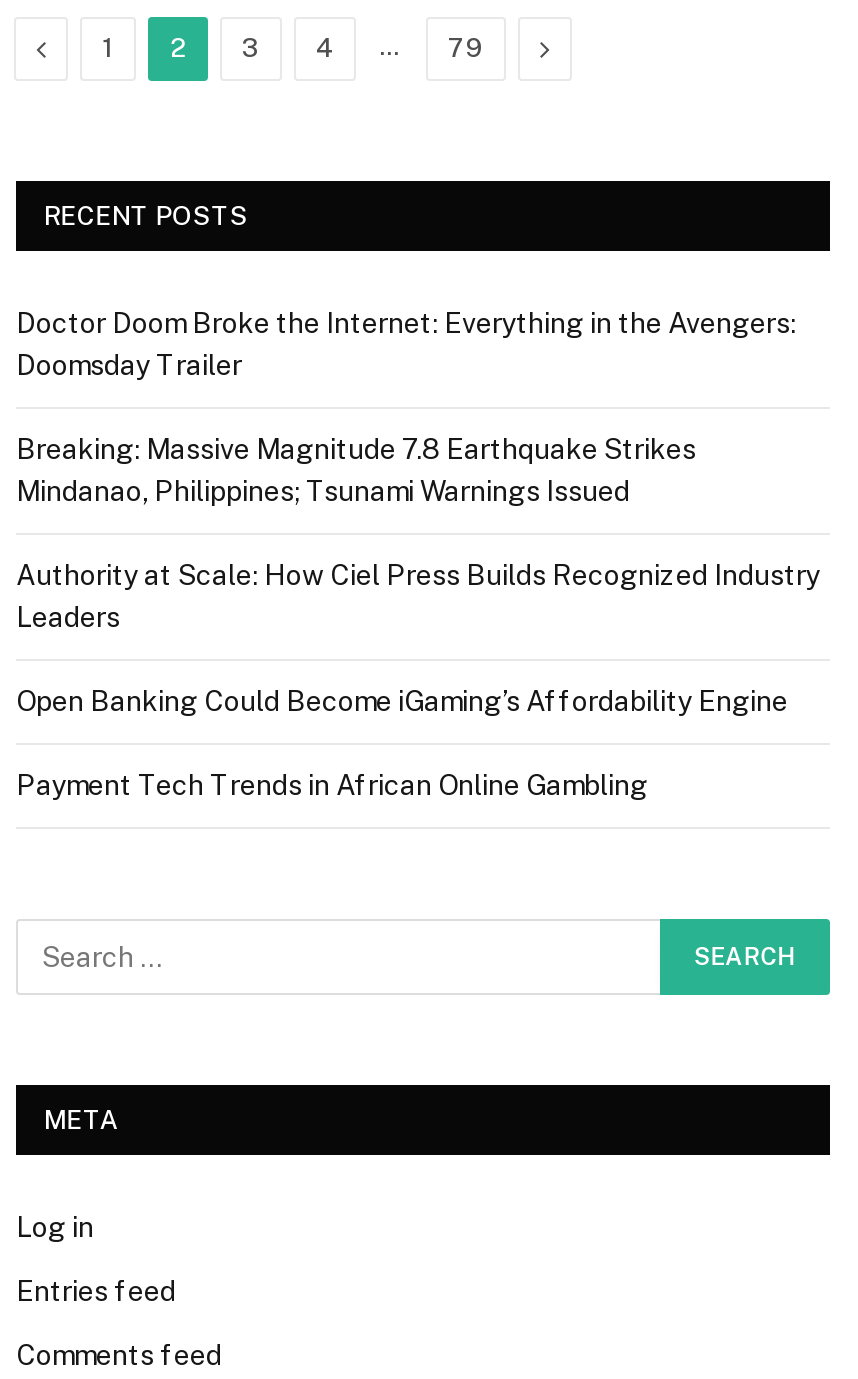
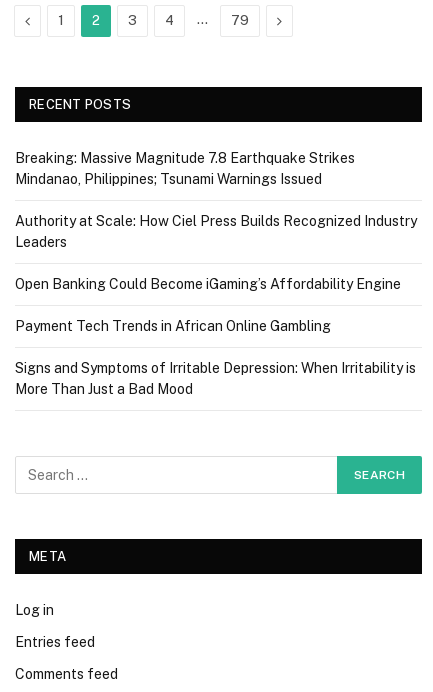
[16,306,796,380] Doctor Doom Broke the Internet: Everything in the Avengers: | Doomsday Trailer -> none
moved [16,432,820,800] -> [15,150,417,334]: Breaking: Massive Magnitude 7.8 Earthquake Strikes | Mindanao, Philippines; Tsunami Warnings Issued | Authority at Scale: How Ciel Press Builds Recognized Industry | Leaders | Open Banking Could Become iGaming’s Affordability Engine | Payment Tech Trends in African Online Gambling
none -> [15,360,416,397] Signs and Symptoms of Irritable Depression: When Irritability is | More Than Just a Bad Mood

